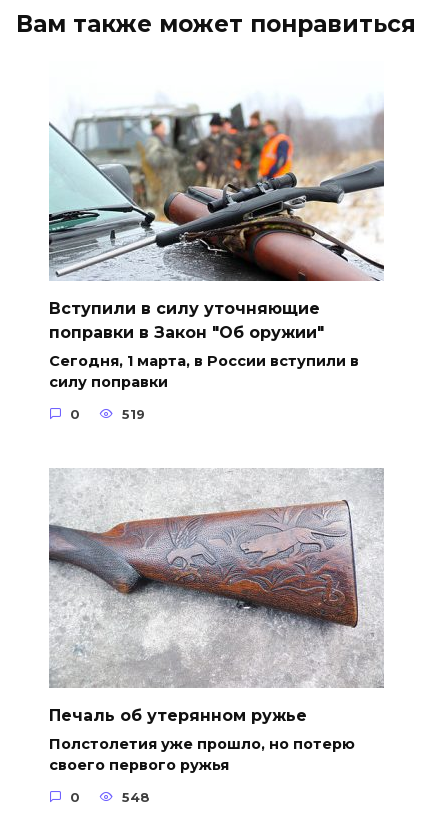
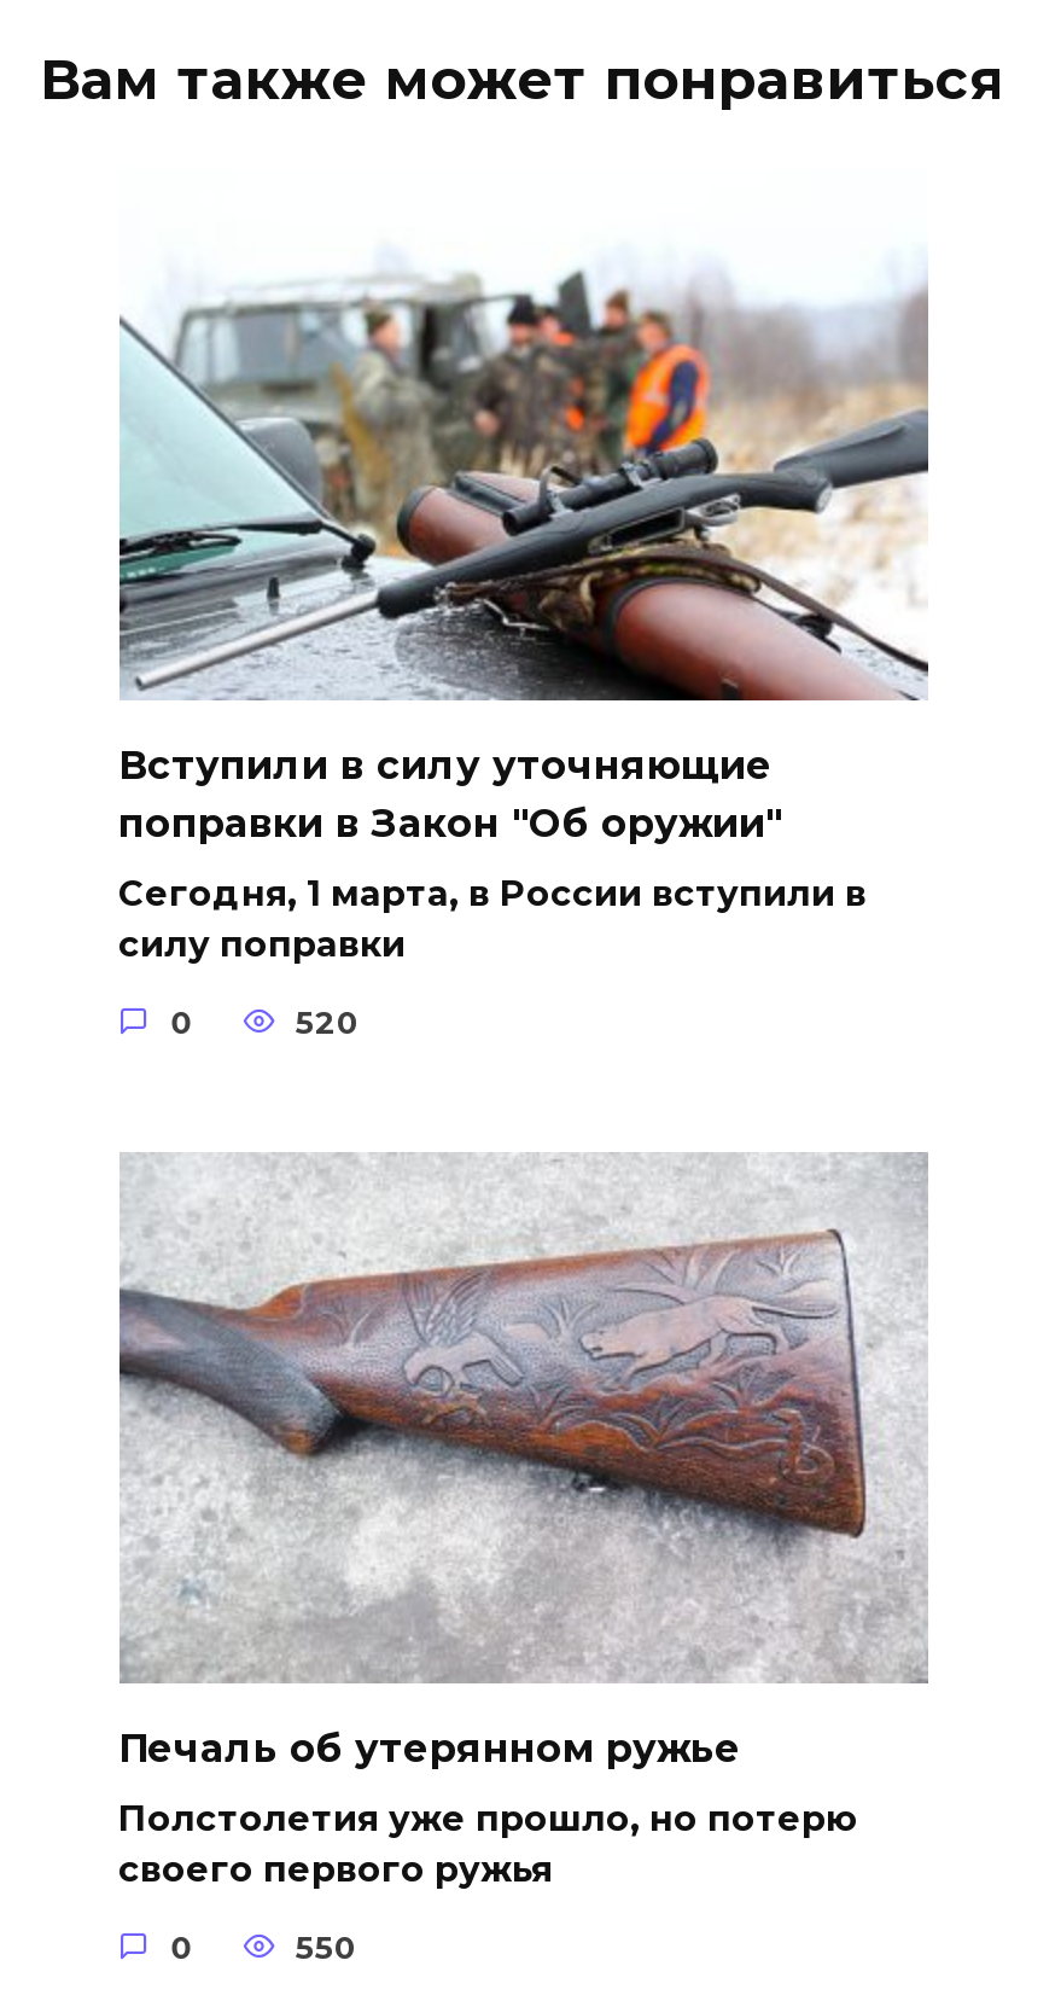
[122,407,145,422] 519 -> [296,1005,361,1041] 520
[122,790,150,805] 548 -> [296,1929,358,1965] 550

